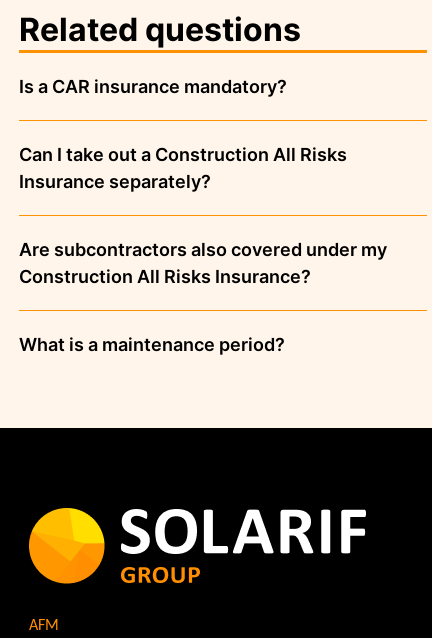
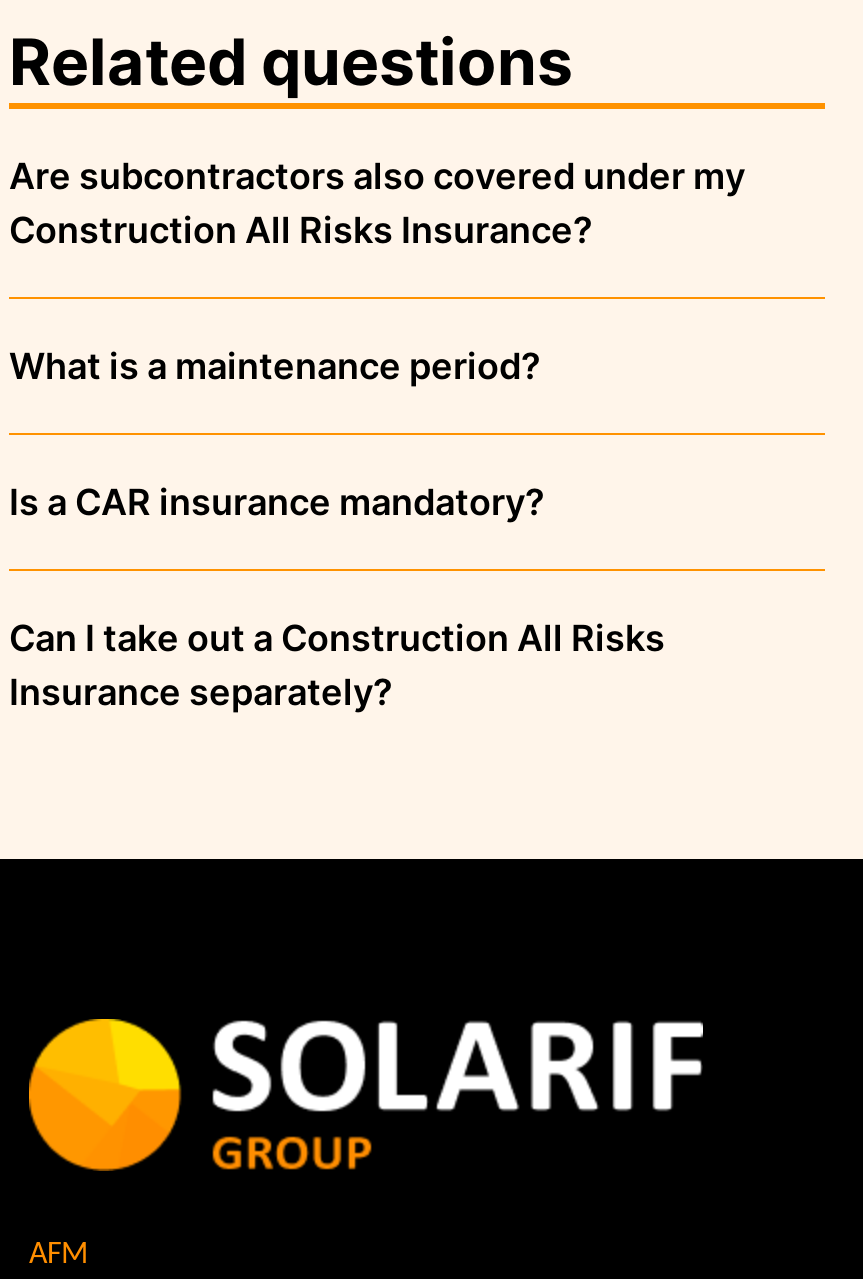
moved [19,76,347,192] -> [9,481,665,713]: Is a CAR insurance mandatory? | Can I take out a Construction All Risks | Insurance separately?
moved [19,239,387,355] -> [9,155,745,387]: Are subcontractors also covered under my | Construction All Risks Insurance? | What is a maintenance period?

